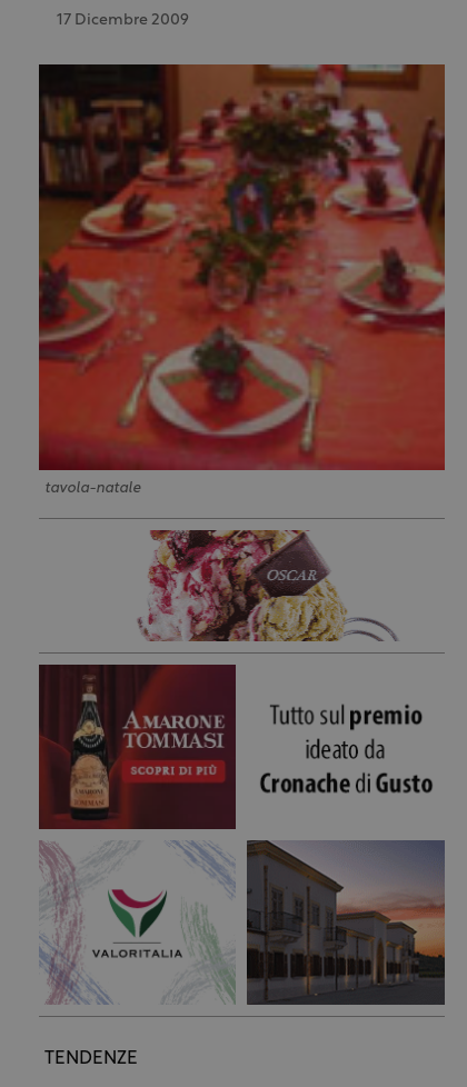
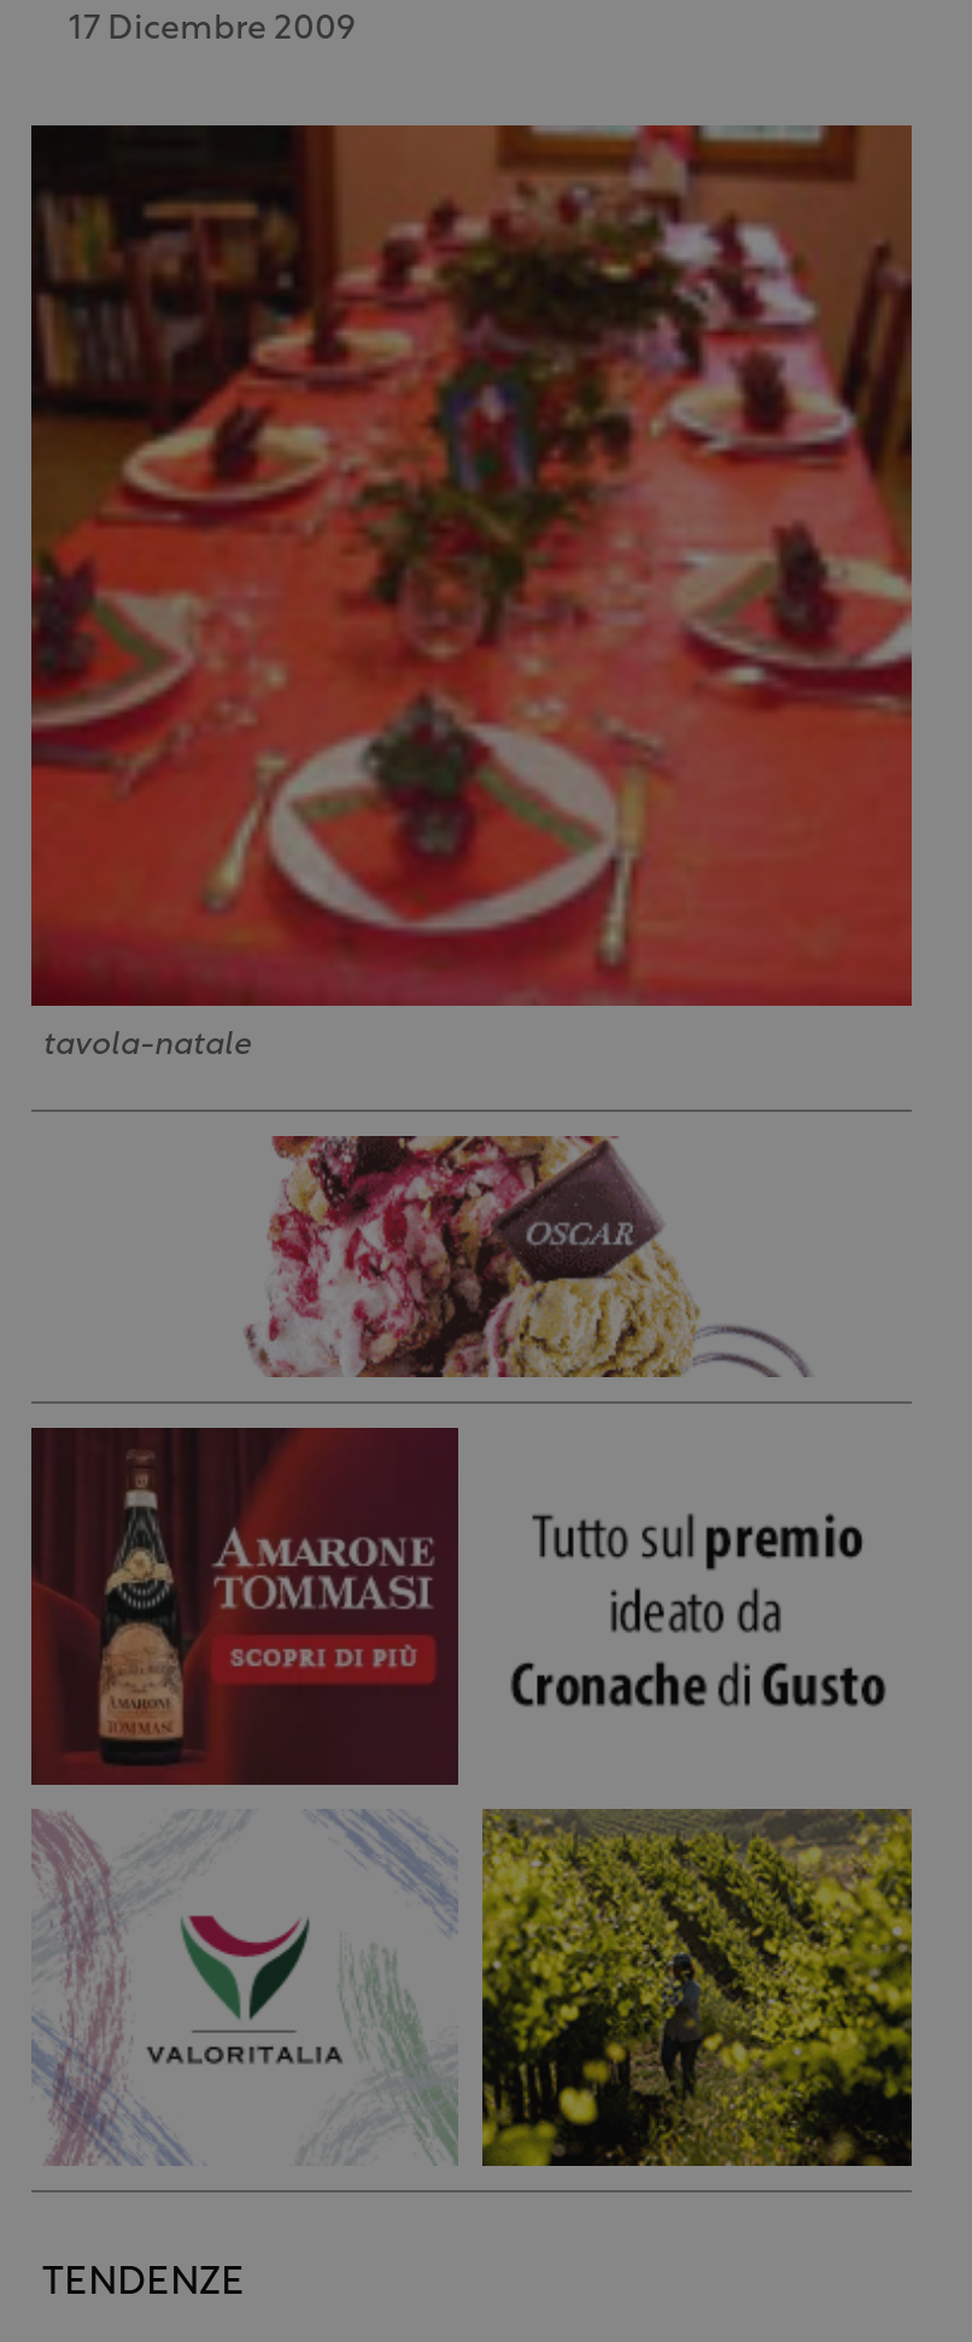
[246,839,446,1006] [image] -> [480,1807,914,2168] [image]

